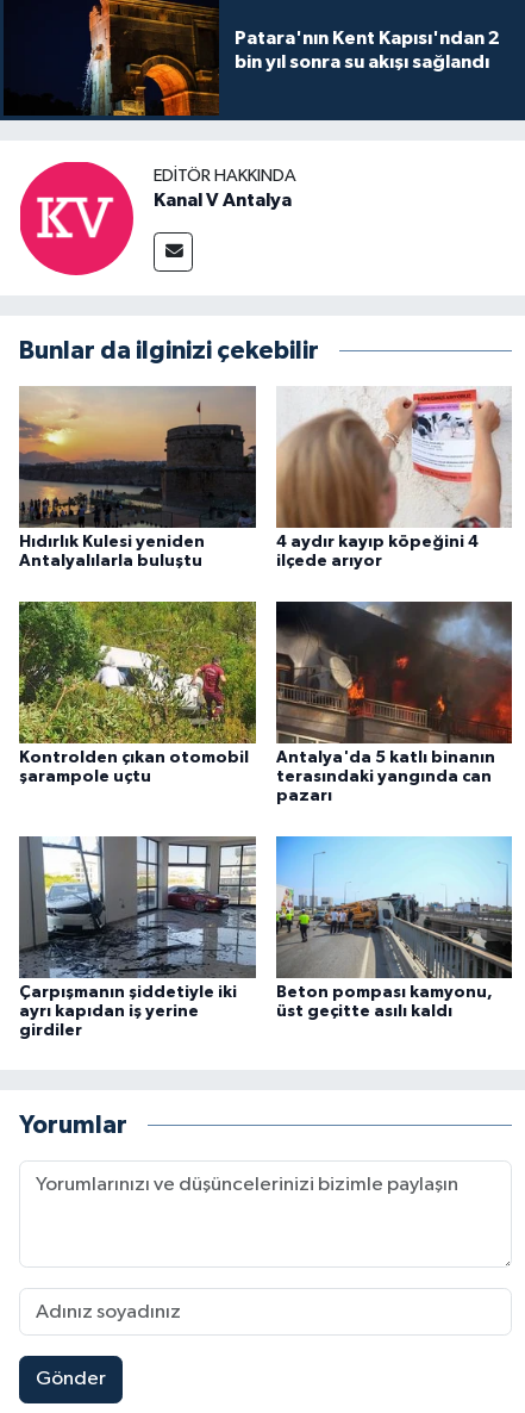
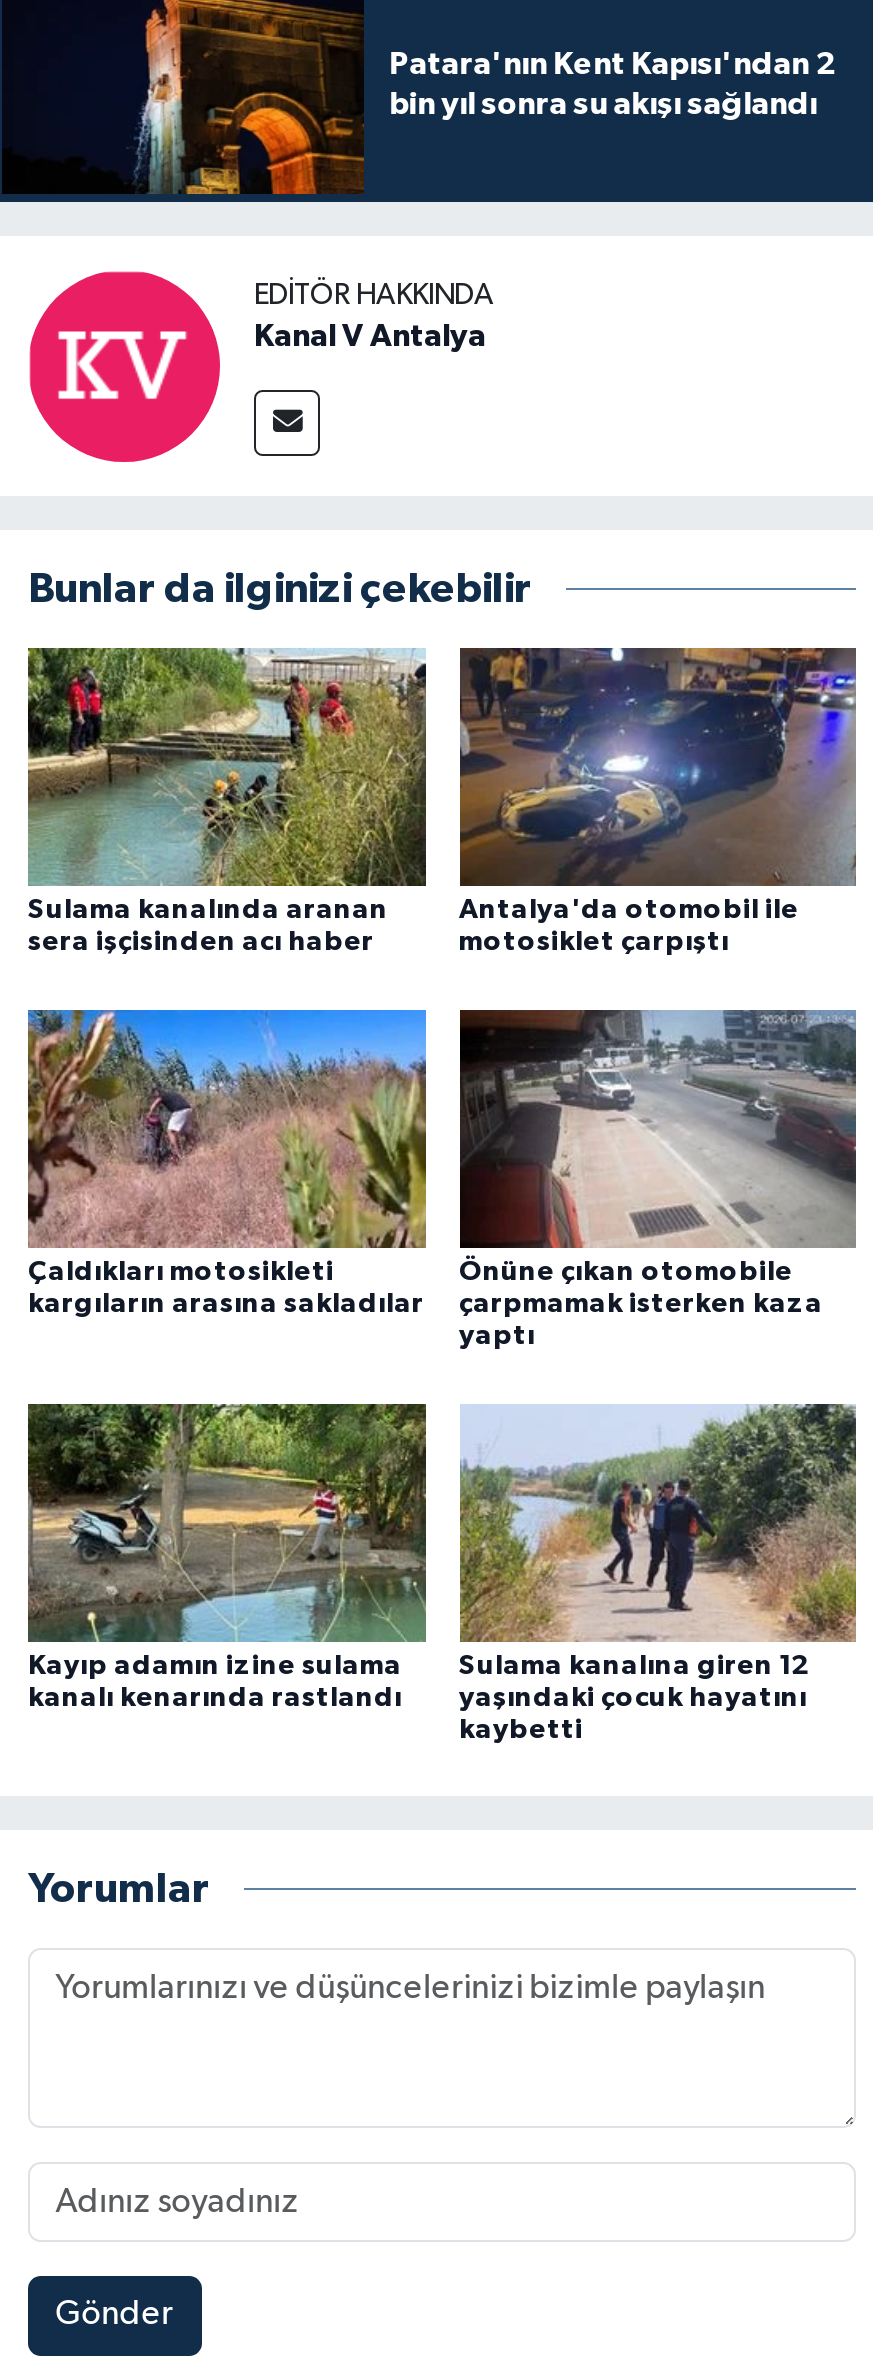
[18,386,256,570] [image] | Hıdırlık Kulesi yeniden | Antalyalılarla buluştu -> [26,648,426,956] [image] | Sulama kanalında aranan | sera işçisinden acı haber
[275,386,511,570] [image] | 4 aydır kayıp köpeğini 4 | ilçede arıyor -> [458,646,856,956] [image] | Antalya'da otomobil ile | motosiklet çarpıştı
[18,600,257,785] [image] | Kontrolden çıkan otomobil | şarampole uçtu -> [26,1008,428,1318] [image] | Çaldıkları motosikleti | kargıların arasına sakladılar
[275,600,513,804] [image] | Antalya'da 5 katlı binanın | terasındaki yangında can | pazarı -> [459,1008,858,1350] [image] | Önüne çıkan otomobile | çarpmamak isterken kaza | yaptı
[19,835,256,1039] [image] | Çarpışmanın şiddetiyle iki | ayrı kapıdan iş yerine | girdiler -> [26,1402,428,1712] [image] | Kayıp adamın izine sulama | kanalı kenarında rastlandı
[275,836,513,1020] [image] | Beton pompası kamyonu, | üst geçitte asılı kaldı -> [458,1402,858,1744] [image] | Sulama kanalına giren 12 | yaşındaki çocuk hayatını | kaybetti

